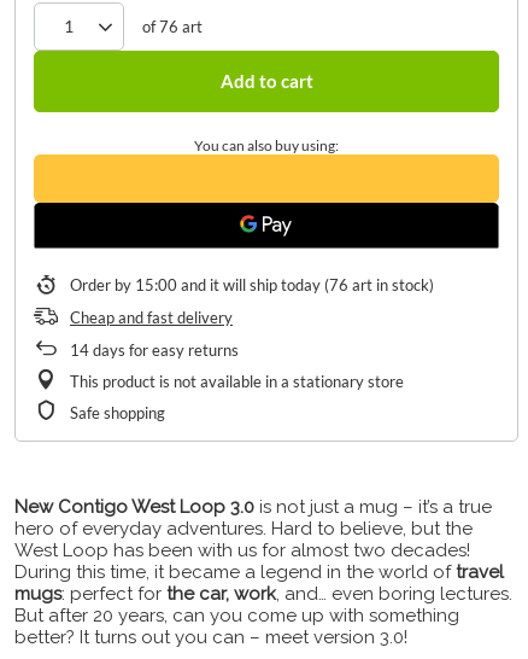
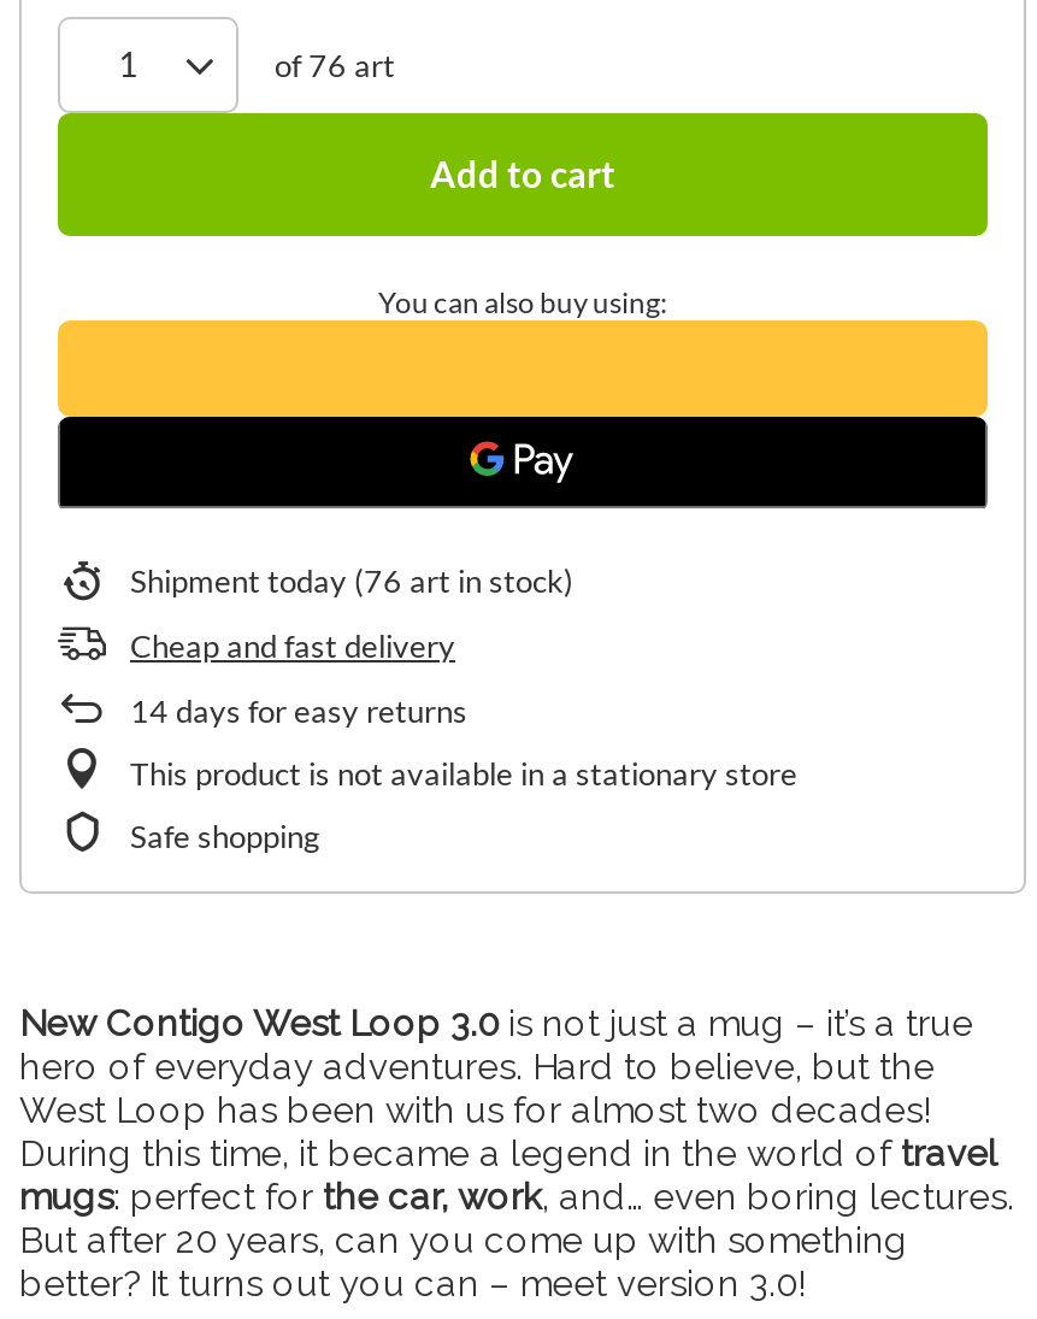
[70,275,434,294] Order by 15:00 and it will ship today (76 art in stock) -> [130,561,573,599] Shipment today (76 art in stock)

